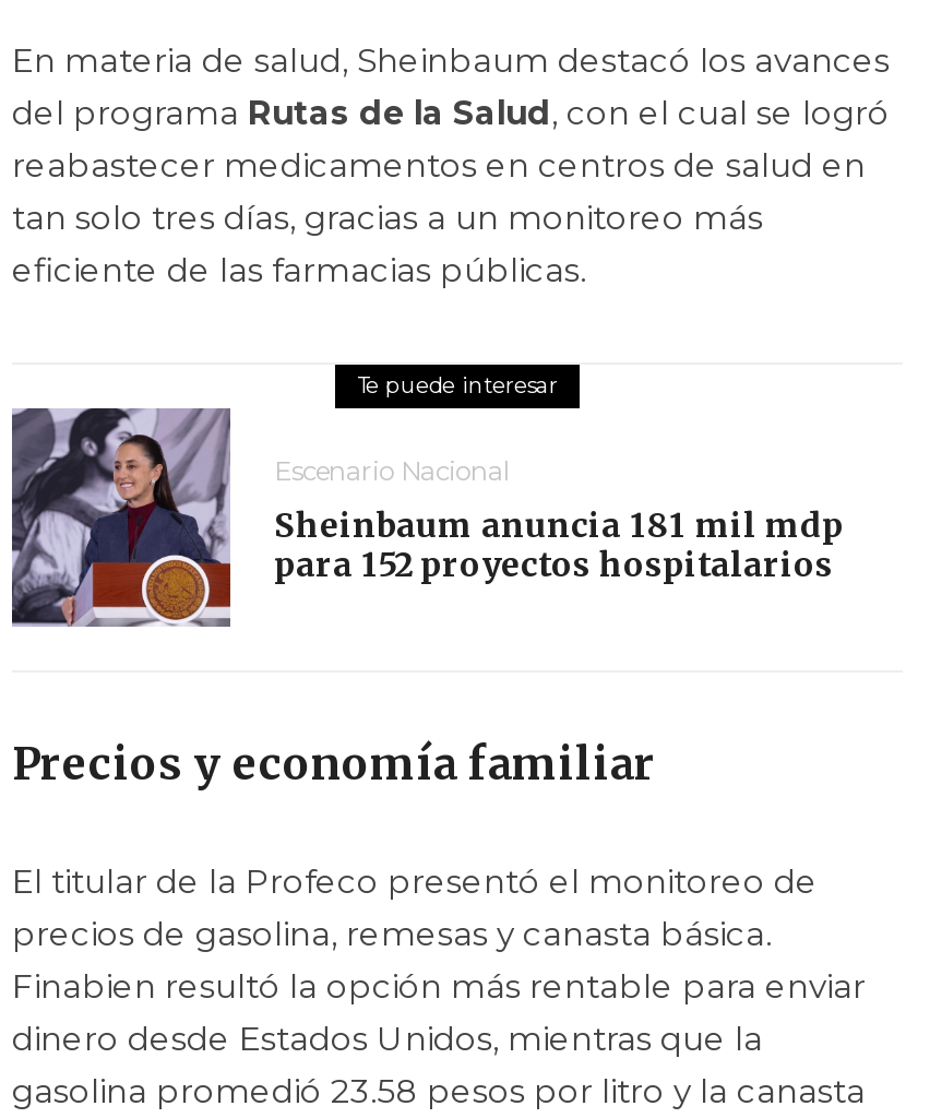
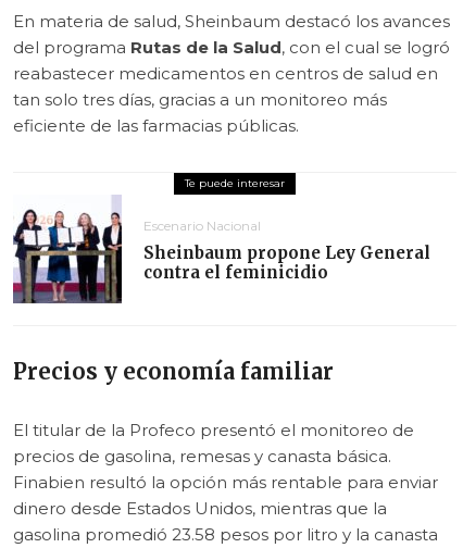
[10,406,844,627] [image] | Sheinbaum anuncia 181 mil mdp | para 152 proyectos hospitalarios -> [13,195,430,304] [image] | Sheinbaum propone Ley General | contra el feminicidio

